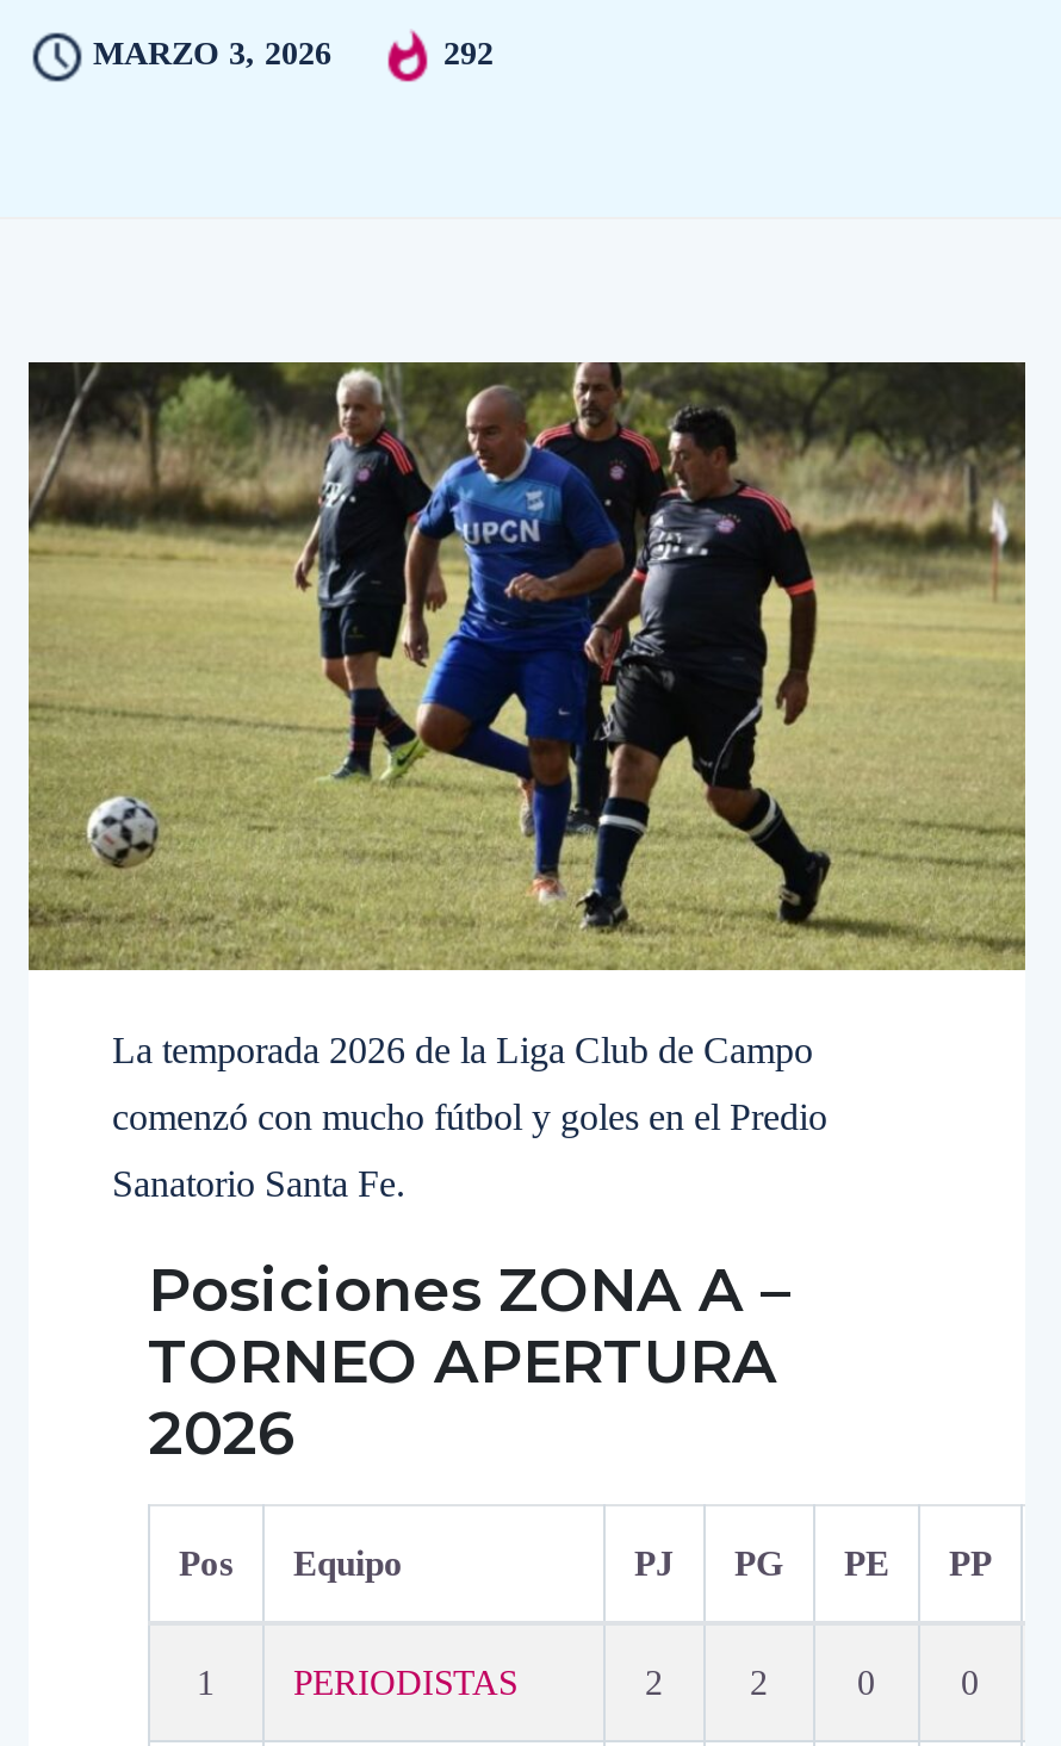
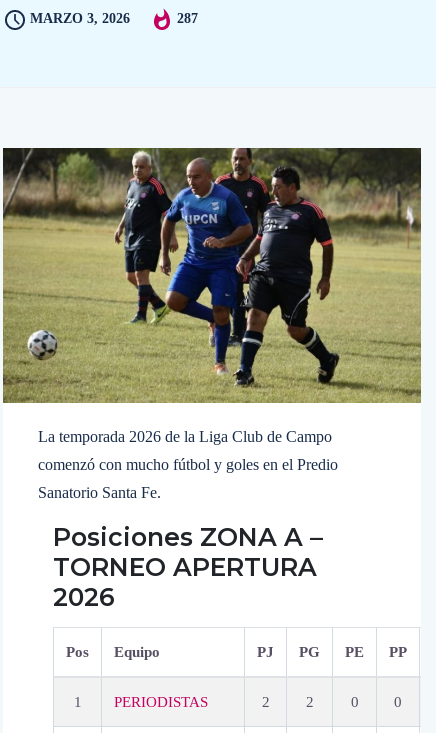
[443,35,494,71] 292 -> [177,11,198,26] 287

